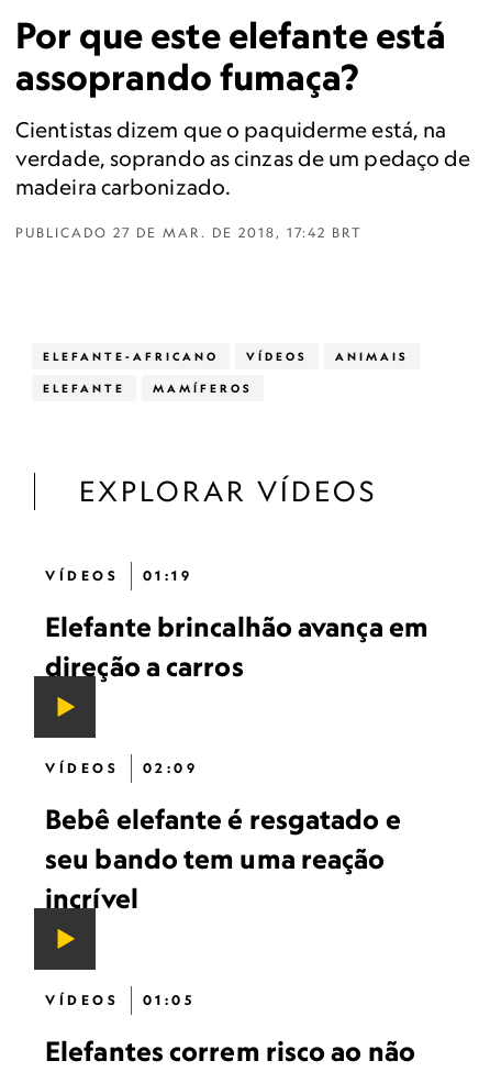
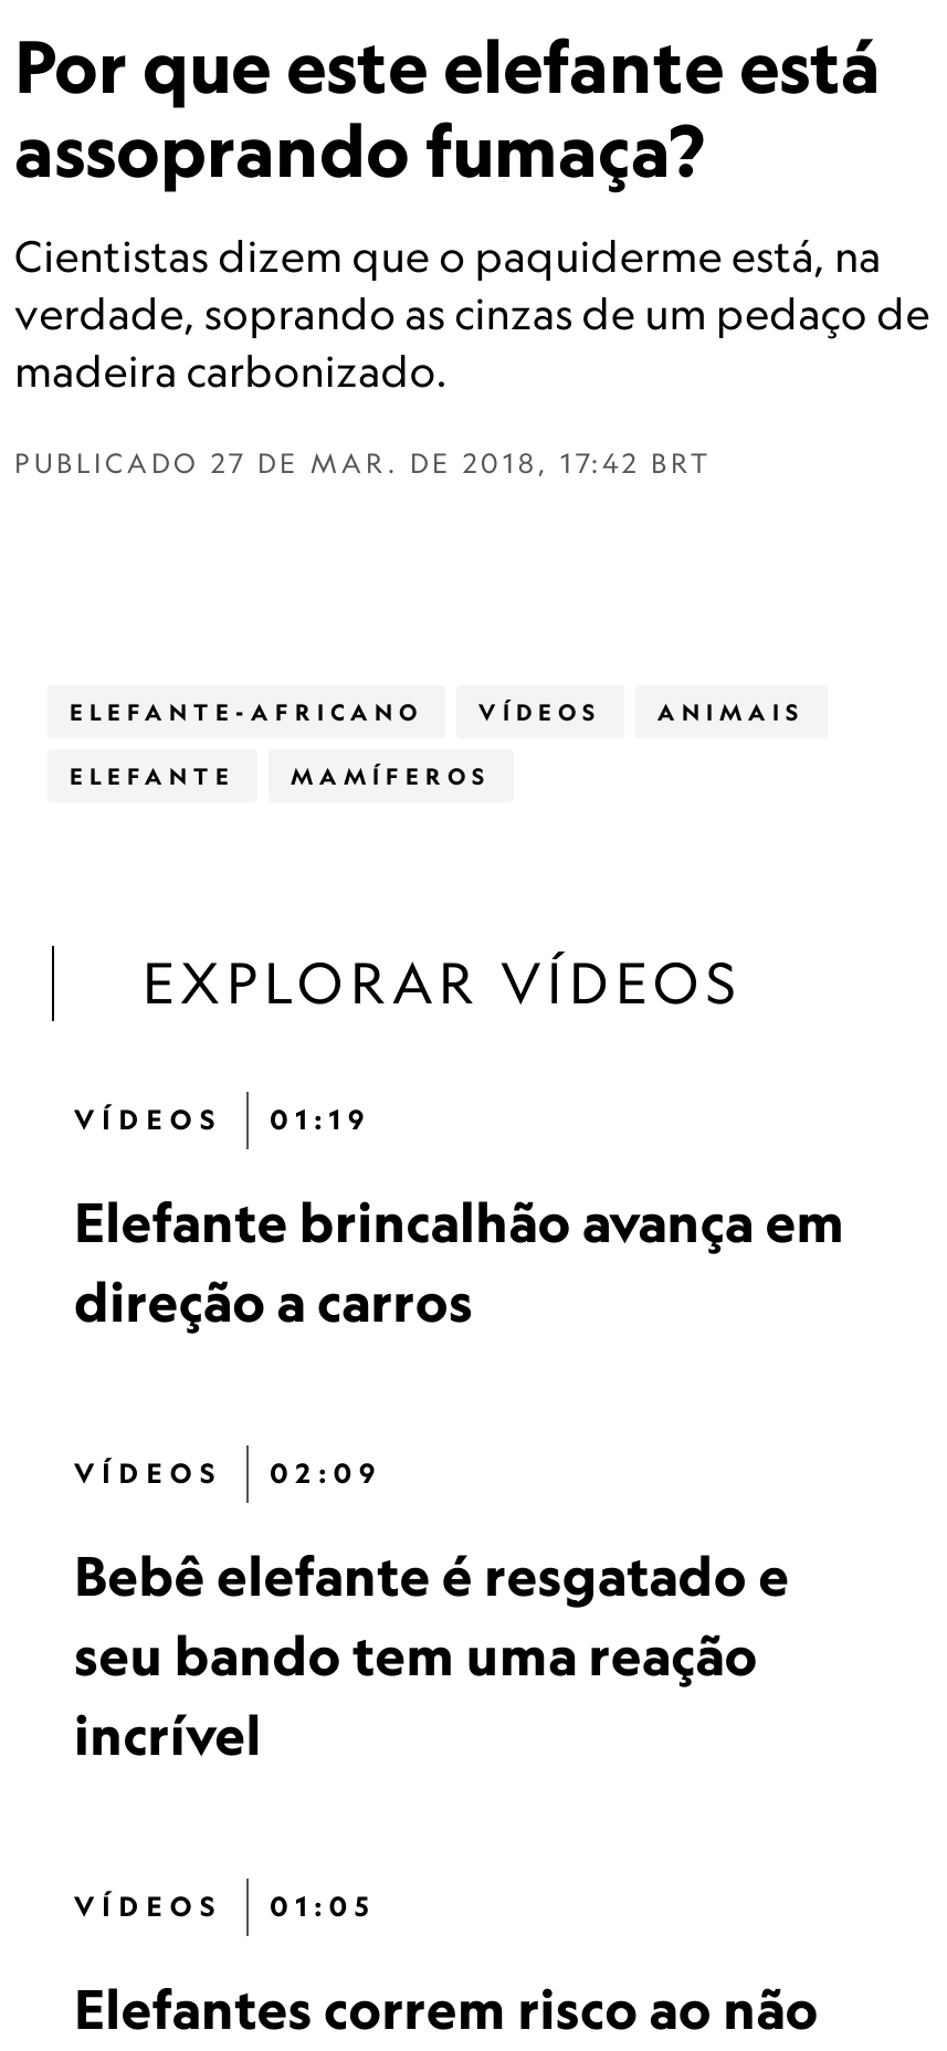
[33,675,97,739] [image] -> none
[33,907,97,971] [image] -> none

